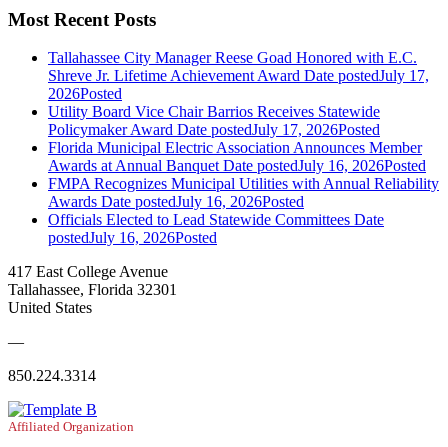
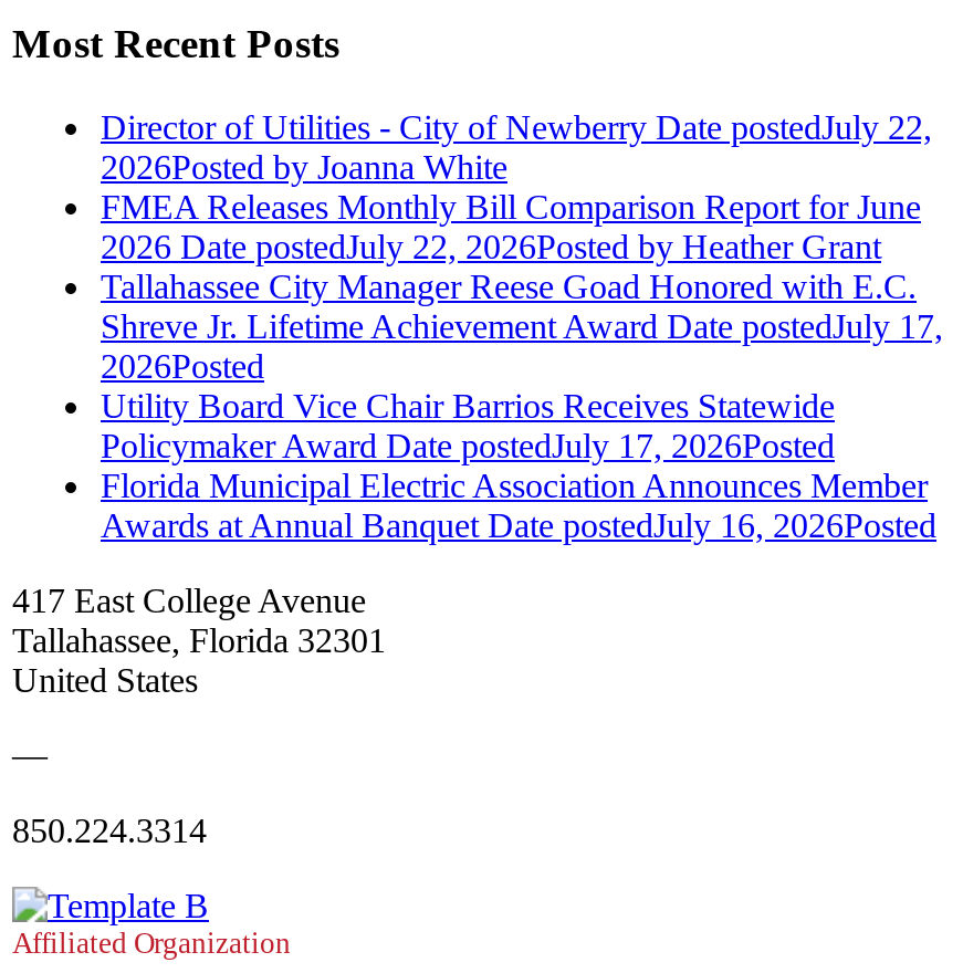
none -> [101,109,932,266] Director of Utilities - City of Newberry Date postedJuly 22, | 2026Posted by Joanna White | FMEA Releases Monthly Bill Comparison Report for June | 2026 Date postedJuly 22, 2026Posted by Heather Grant
moved [48,49,429,174] -> [101,268,943,545]: Tallahassee City Manager Reese Goad Honored with E.C. | Shreve Jr. Lifetime Achievement Award Date postedJuly 17, | 2026Posted | Utility Board Vice Chair Barrios Receives Statewide | Policymaker Award Date postedJuly 17, 2026Posted | Florida Municipal Electric Association Announces Member | Awards at Annual Banquet Date postedJuly 16, 2026Posted
[48,175,439,246] FMPA Recognizes Municipal Utilities with Annual Reliability | Awards Date postedJuly 16, 2026Posted | Officials Elected to Lead Statewide Committees Date | postedJuly 16, 2026Posted -> none

